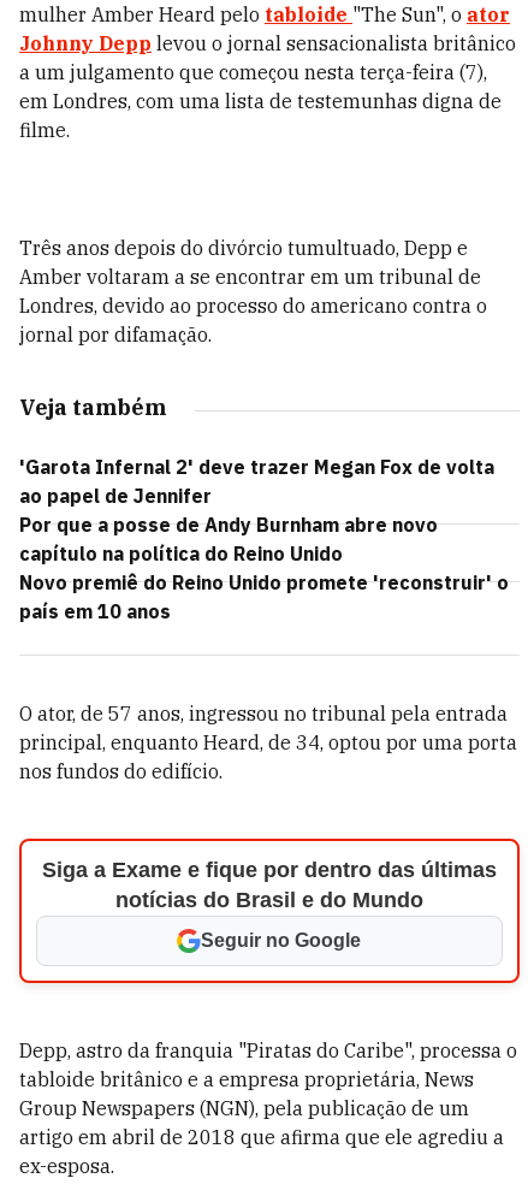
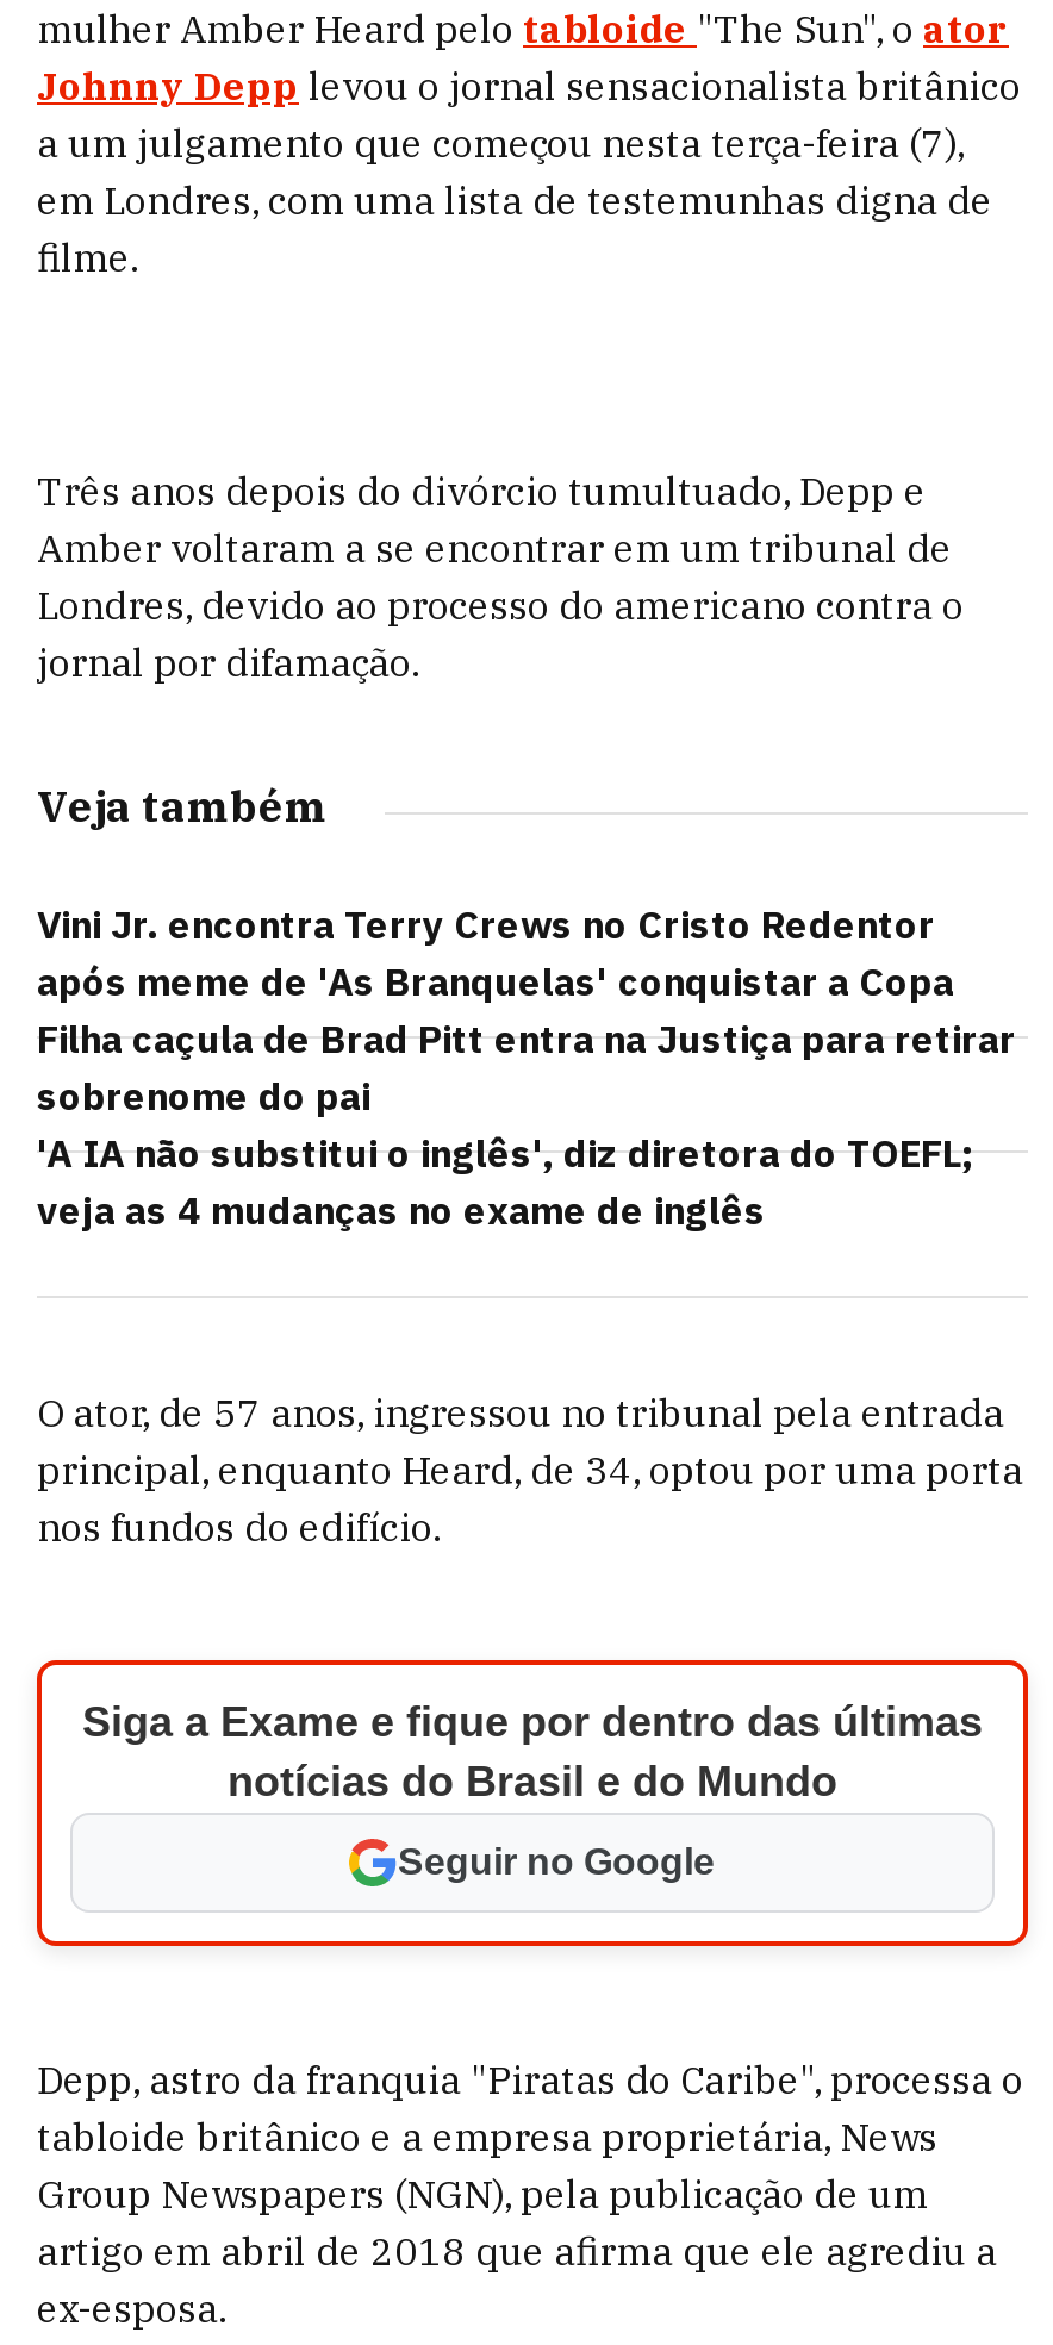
[19,455,509,623] 'Garota Infernal 2' deve trazer Megan Fox de volta | ao papel de Jennifer | Por que a posse de Andy Burnham abre novo | capítulo na política do Reino Unido | Novo premiê do Reino Unido promete 'reconstruir' o | país em 10 anos -> [37,900,1016,1234] Vini Jr. encontra Terry Crews no Cristo Redentor | após meme de 'As Branquelas' conquistar a Copa | Filha caçula de Brad Pitt entra na Justiça para retirar | sobrenome do pai | 'A IA não substitui o inglês', diz diretora do TOEFL; | veja as 4 mudanças no exame de inglês

